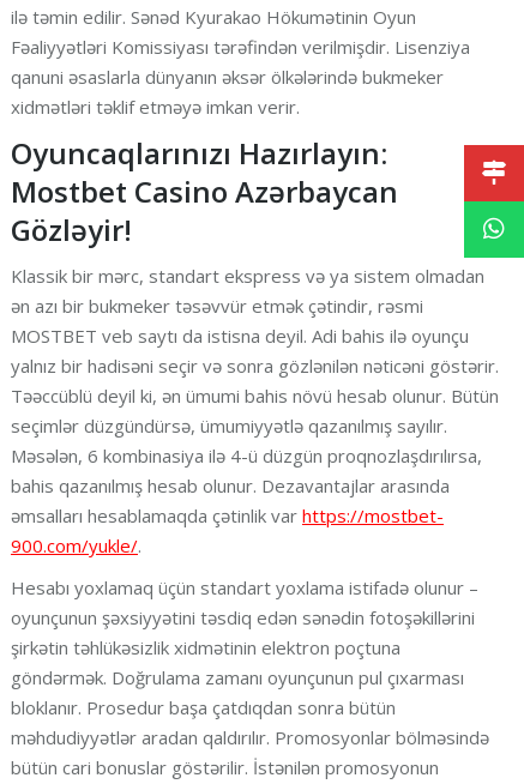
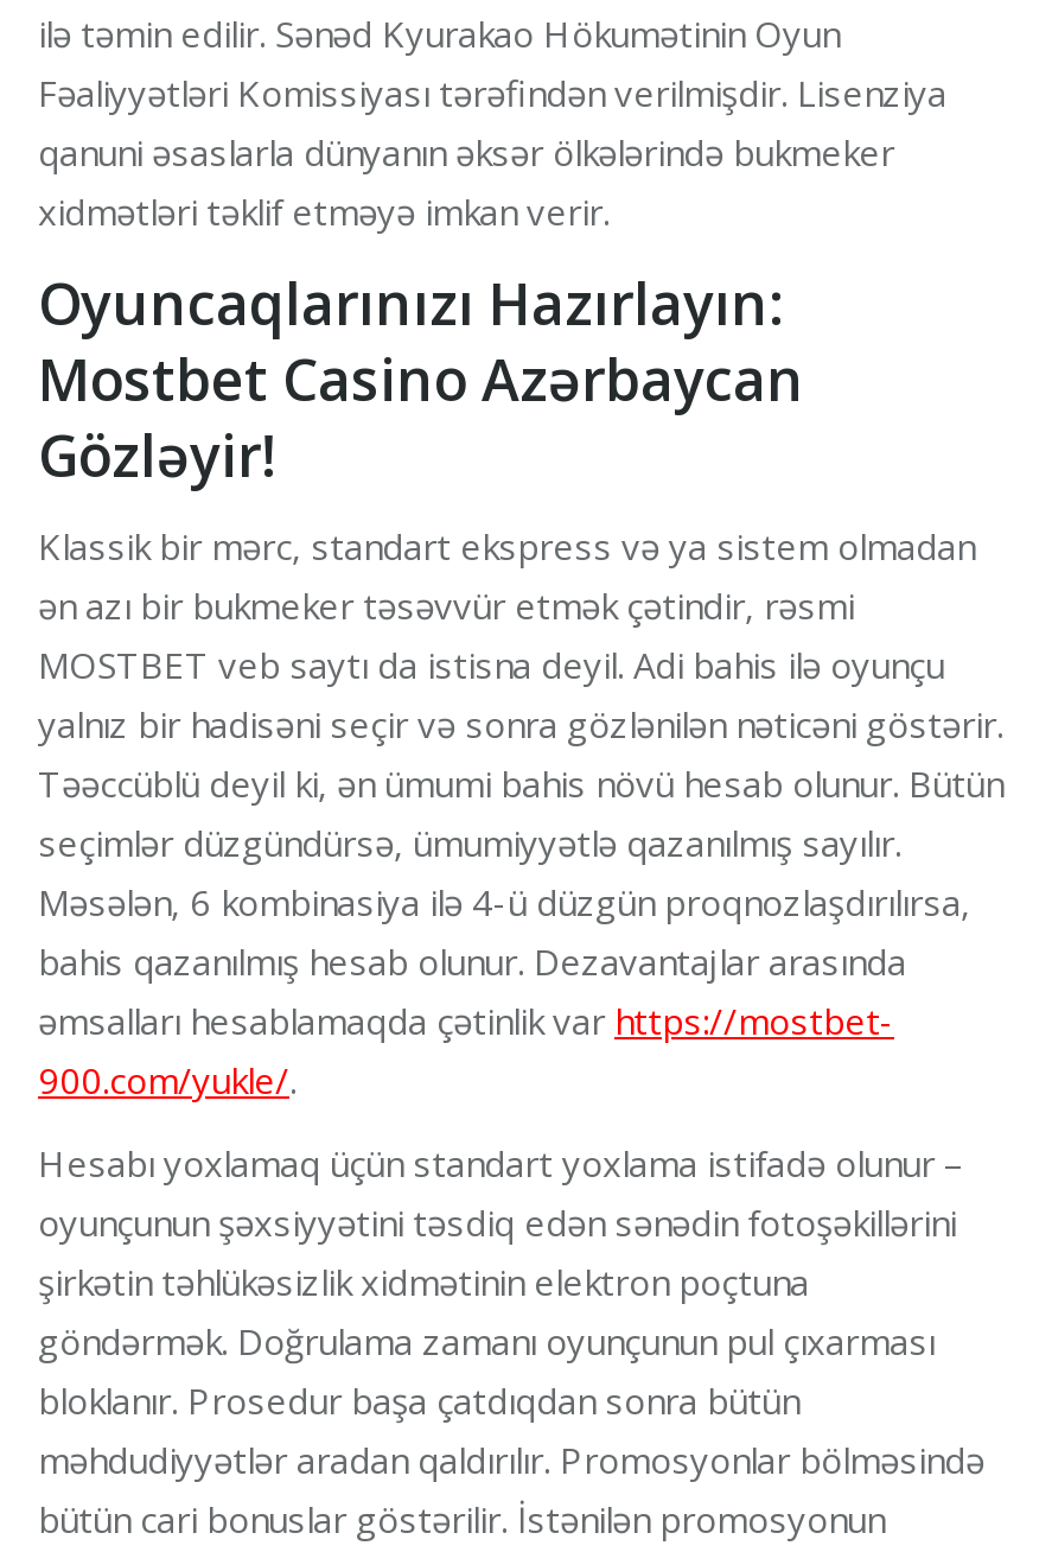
[463,144,520,259] [image] -> none

